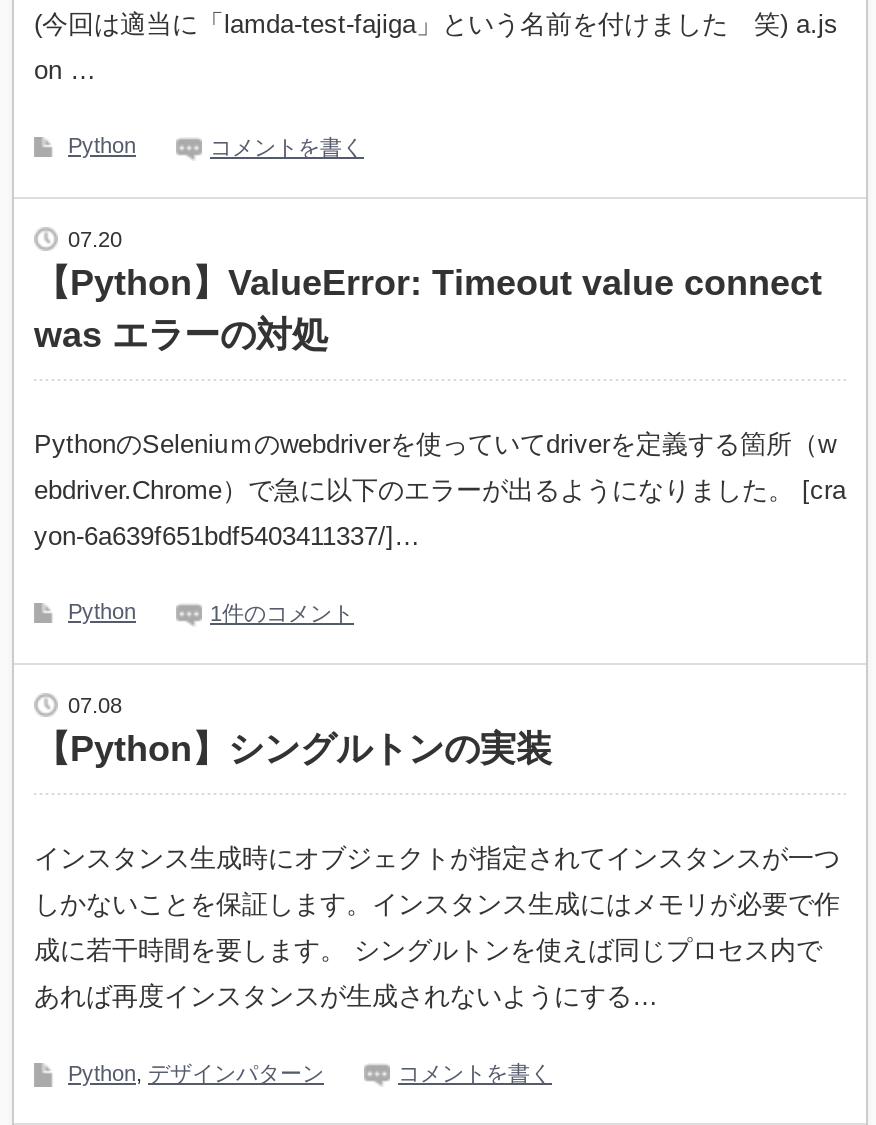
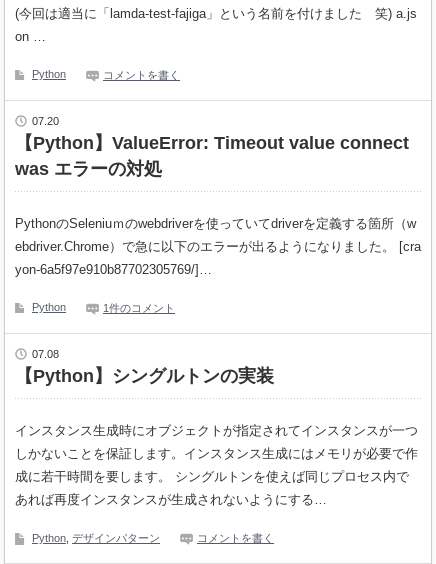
[34,521,420,551] yon-6a639f651bdf5403411337/]… -> [15,262,212,277] yon-6a5f97e910b87702305769/]…

